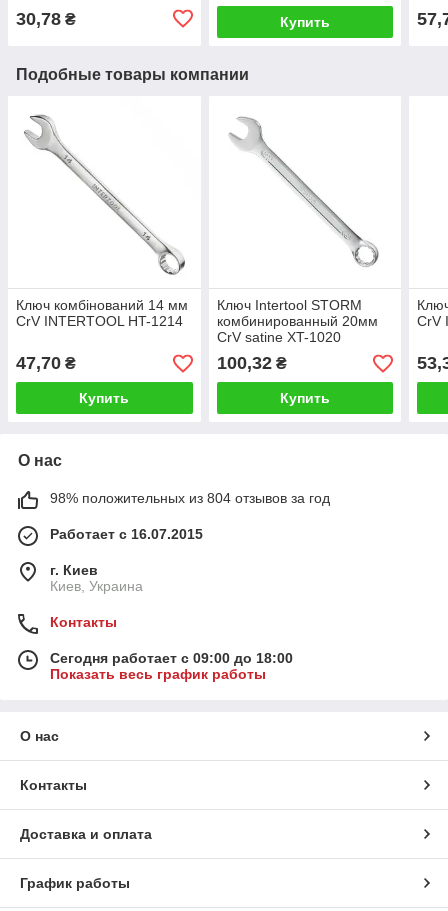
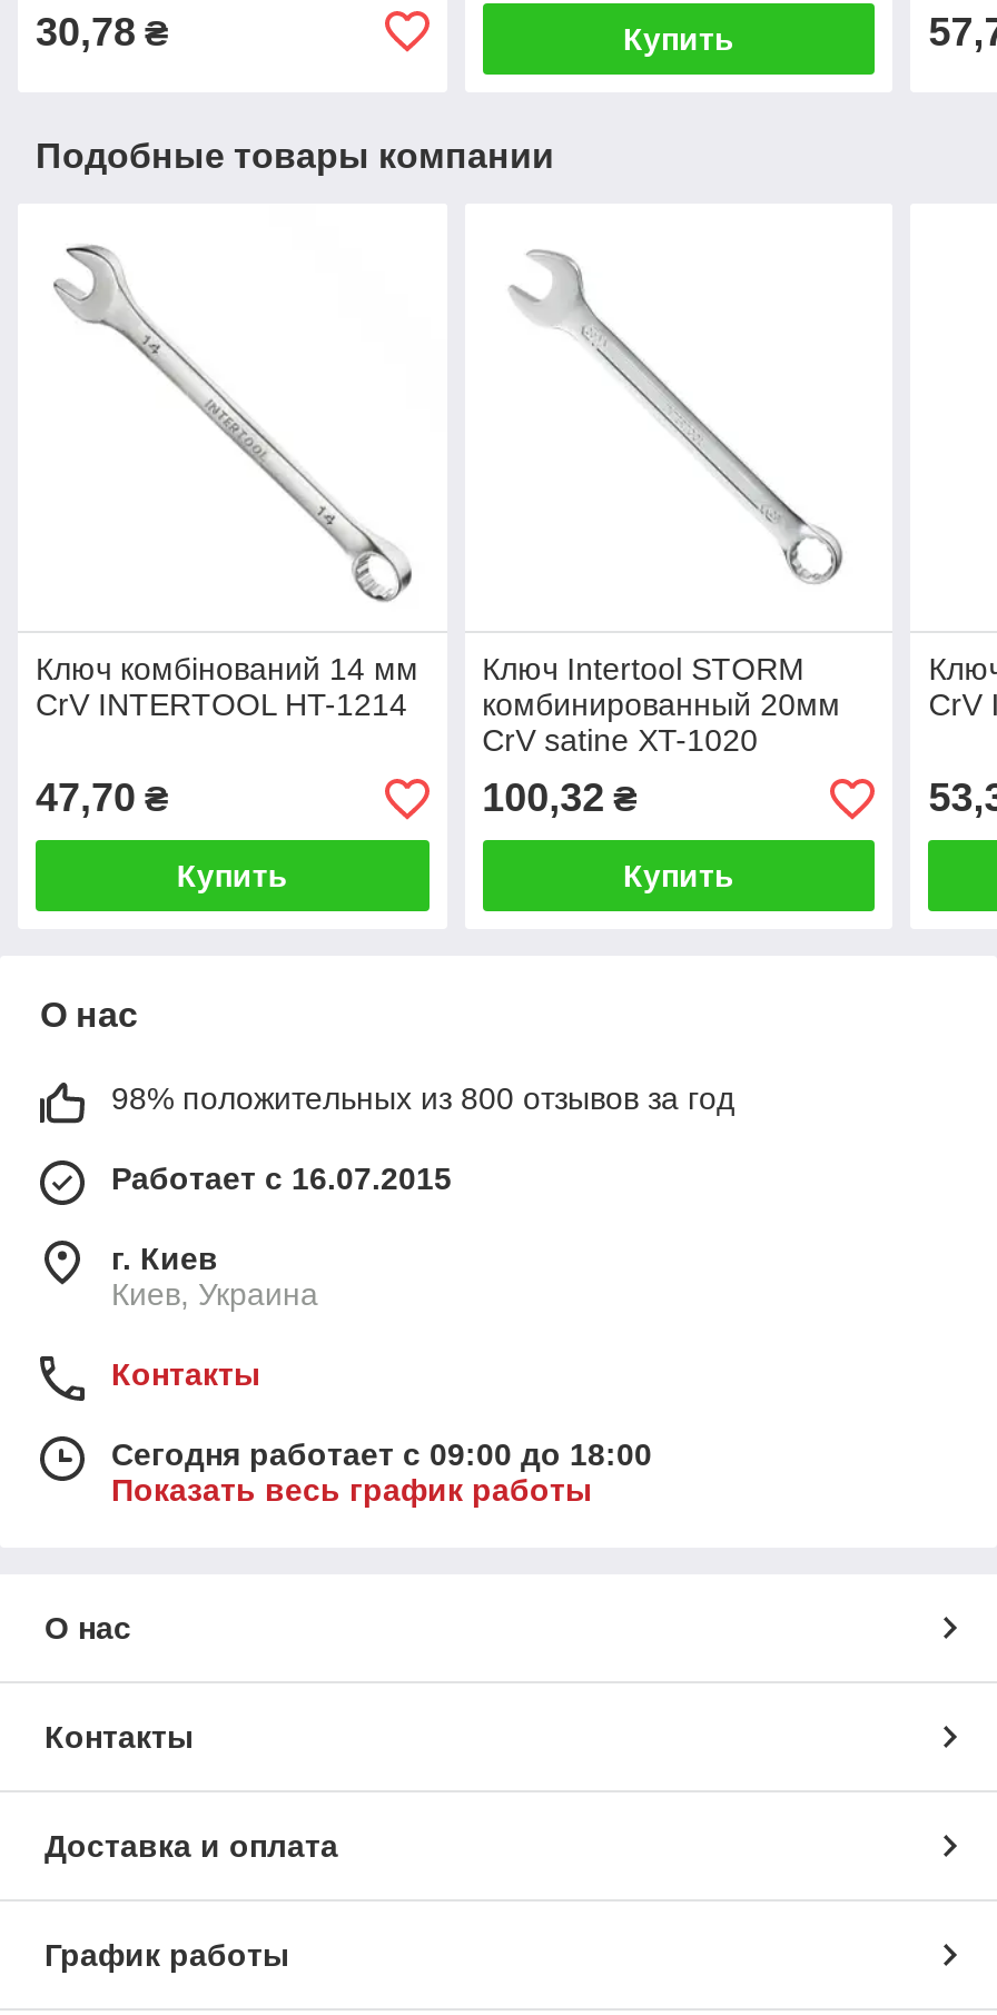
[50,490,330,506] 98% положительных из 804 отзывов за год -> [111,1081,734,1117] 98% положительных из 800 отзывов за год

